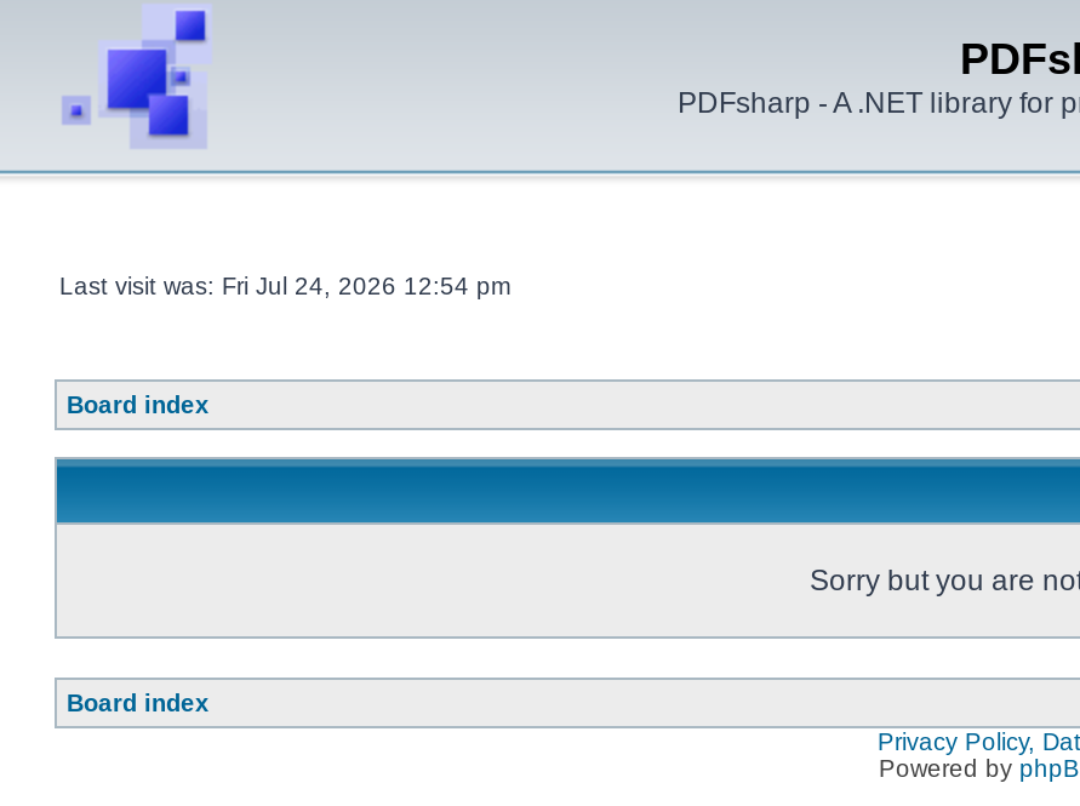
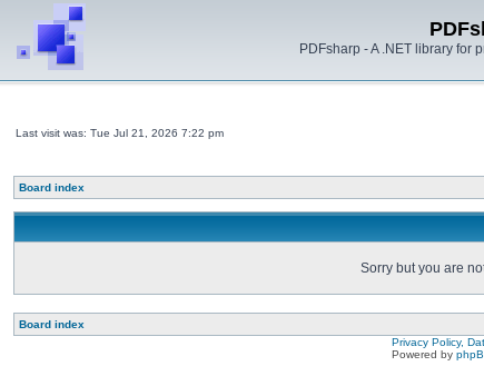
[59,273,510,299] Last visit was: Fri Jul 24, 2026 12:54 pm -> [16,127,224,139] Last visit was: Tue Jul 21, 2026 7:22 pm

